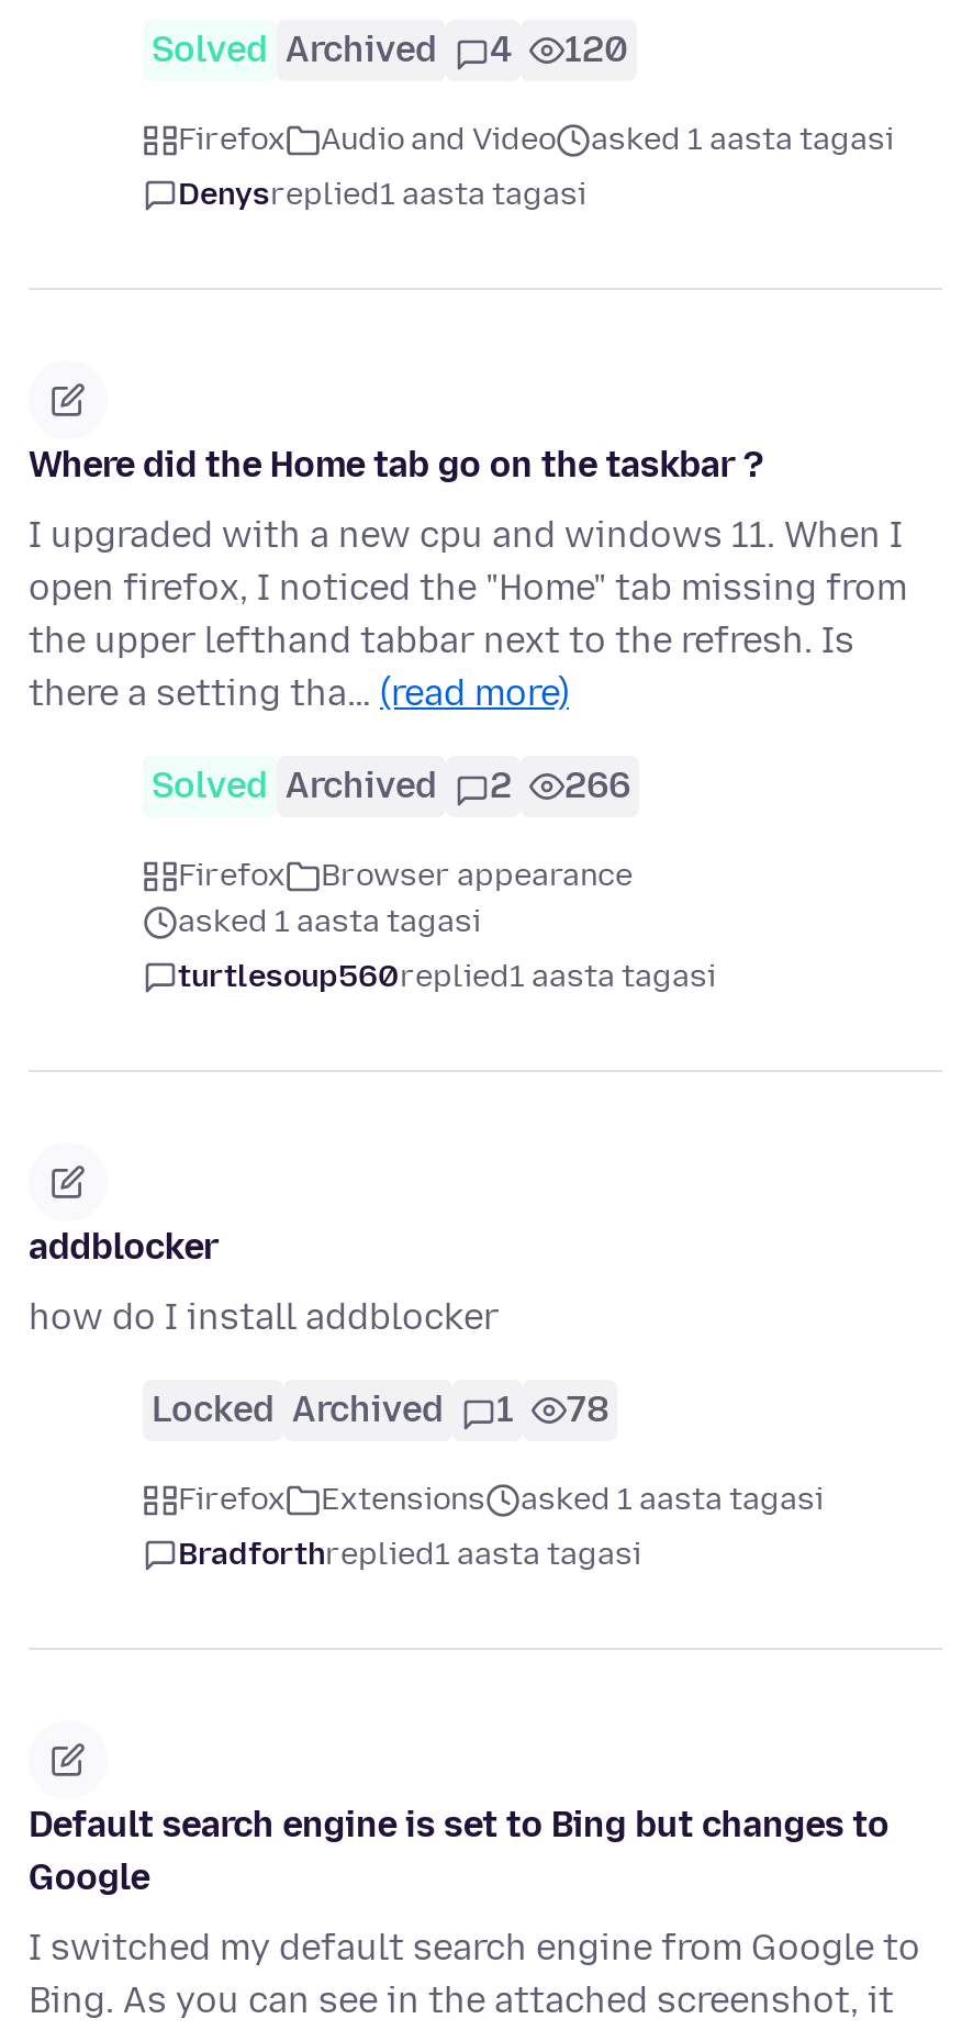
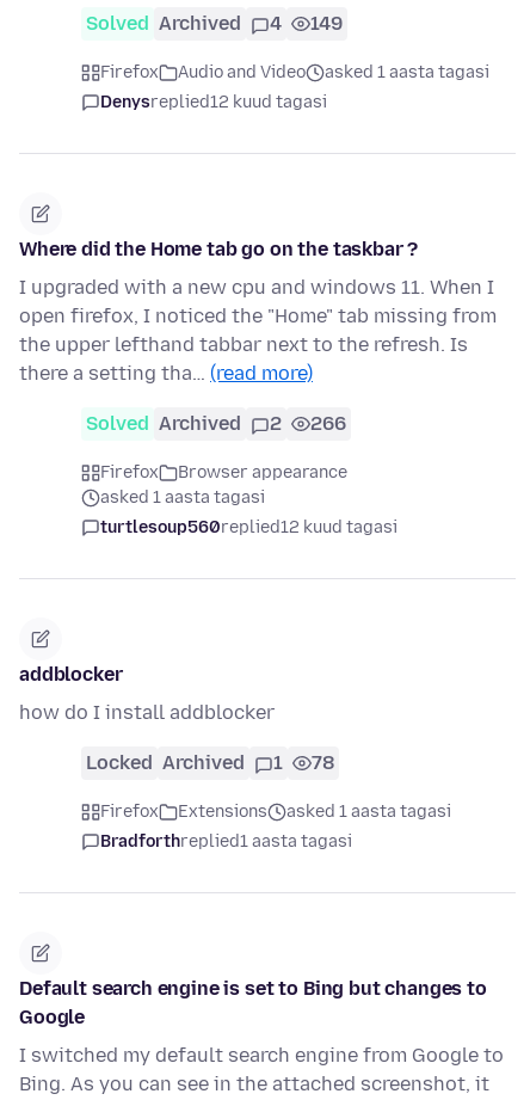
[152,30,628,71] Solved Archived 4 120 -> [86,13,343,35] Solved Archived 4 149
[178,177,586,214] Denysreplied1 aasta tagasi -> [100,93,327,113] Denysreplied12 kuud tagasi
[178,959,716,996] turtlesoup560replied1 aasta tagasi -> [100,518,397,538] turtlesoup560replied12 kuud tagasi

